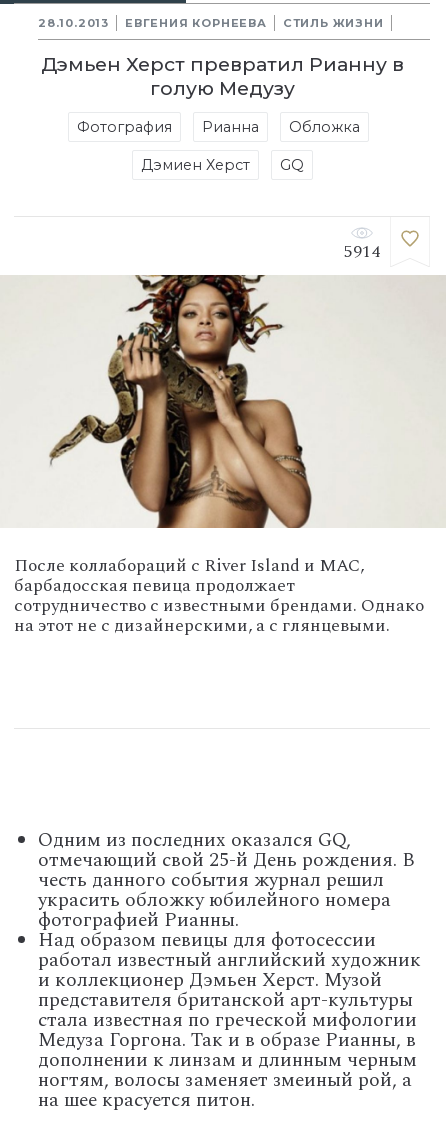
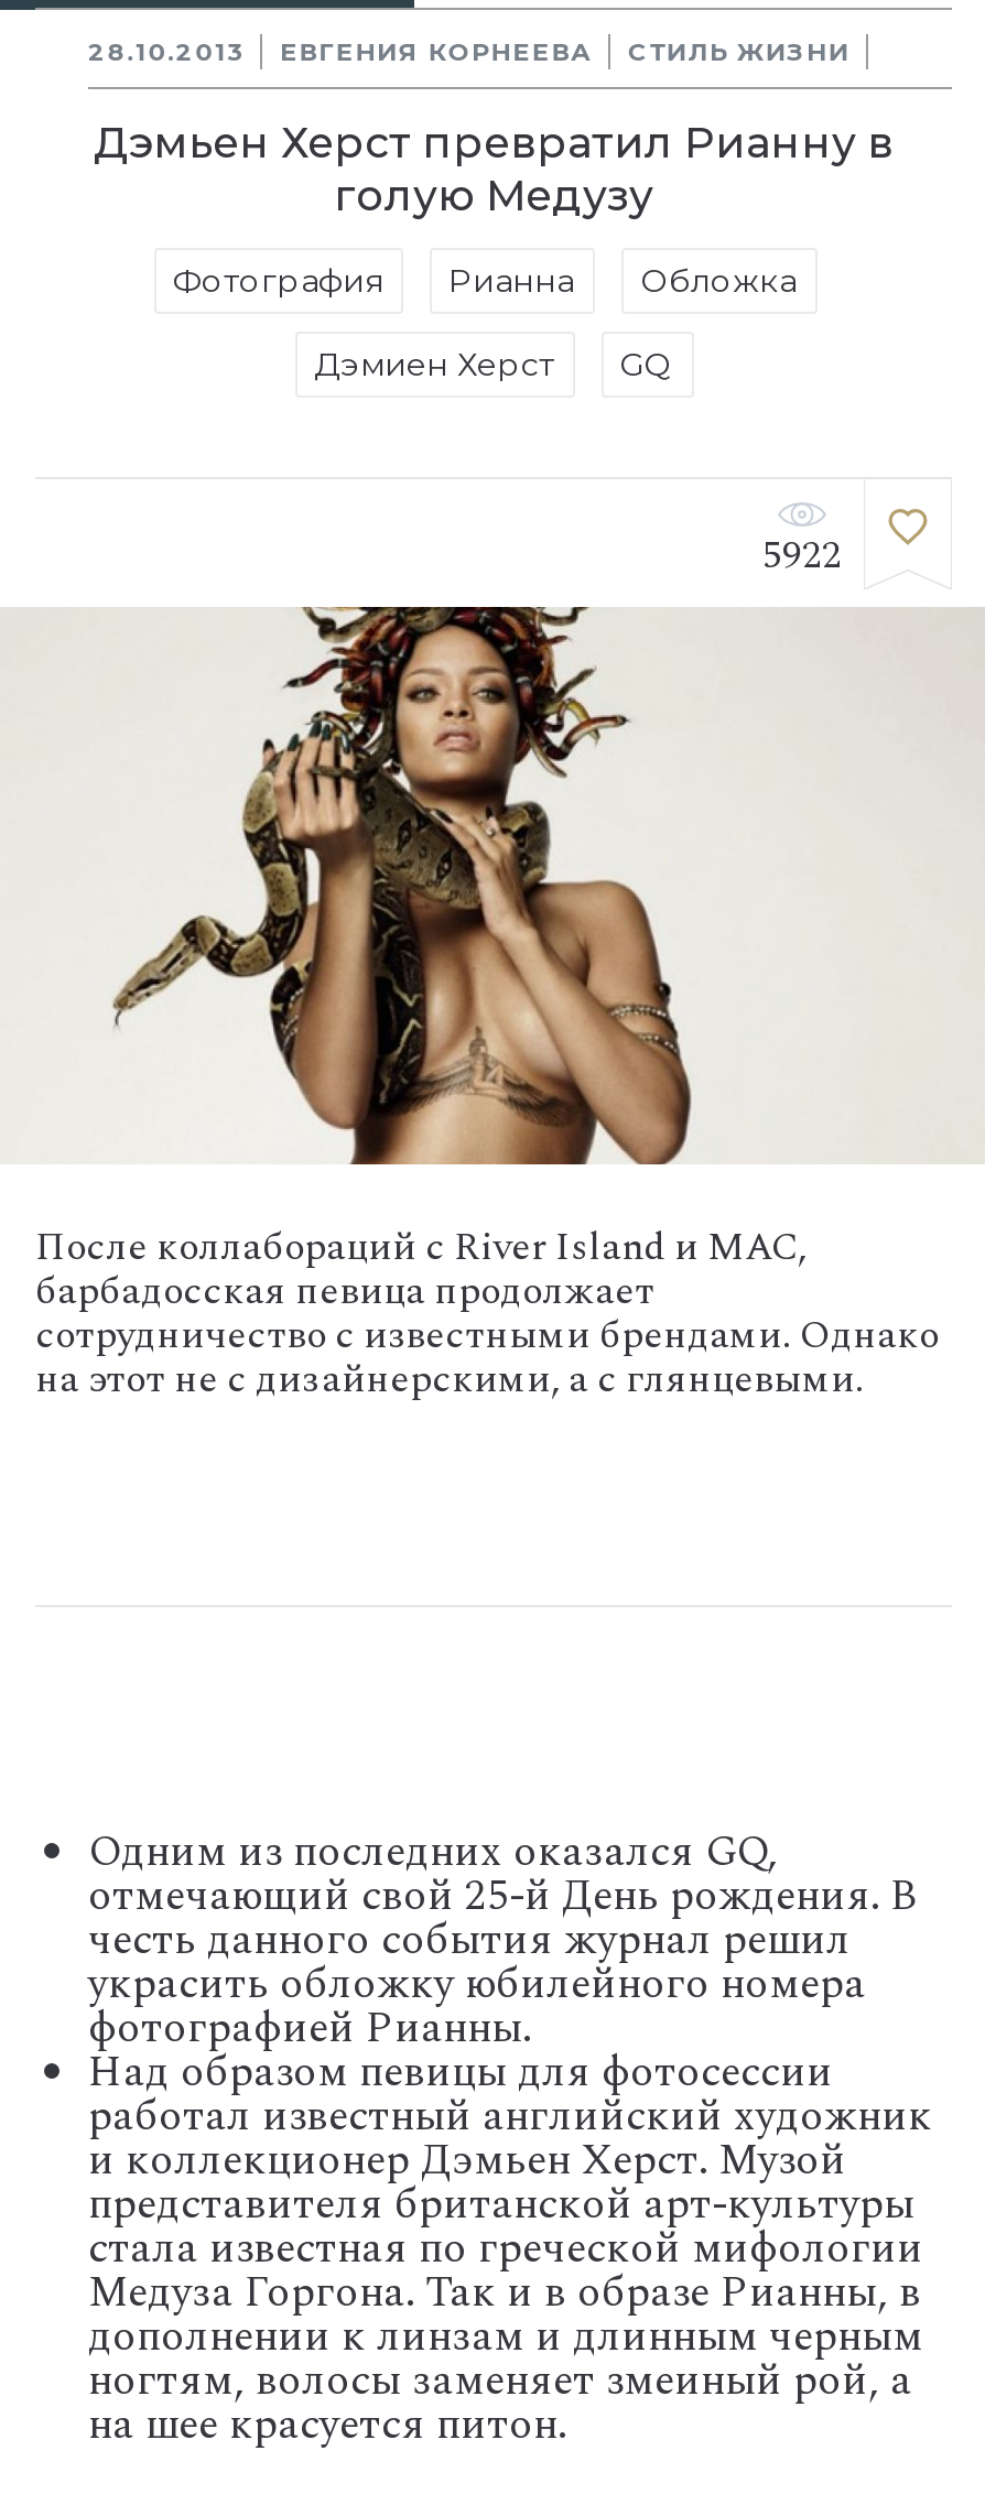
[344,238,380,265] 5914 -> [762,525,842,585] 5922

